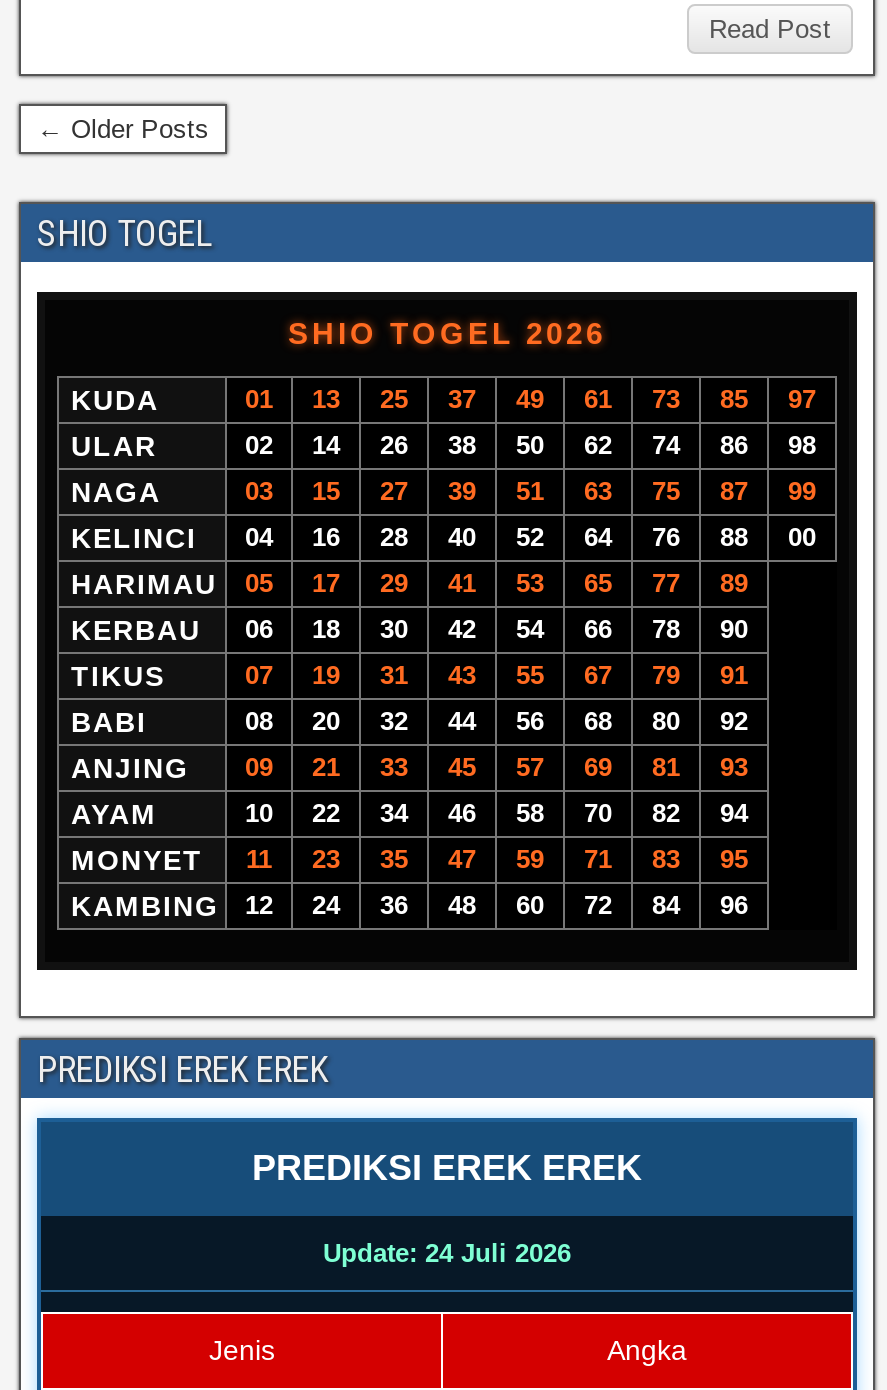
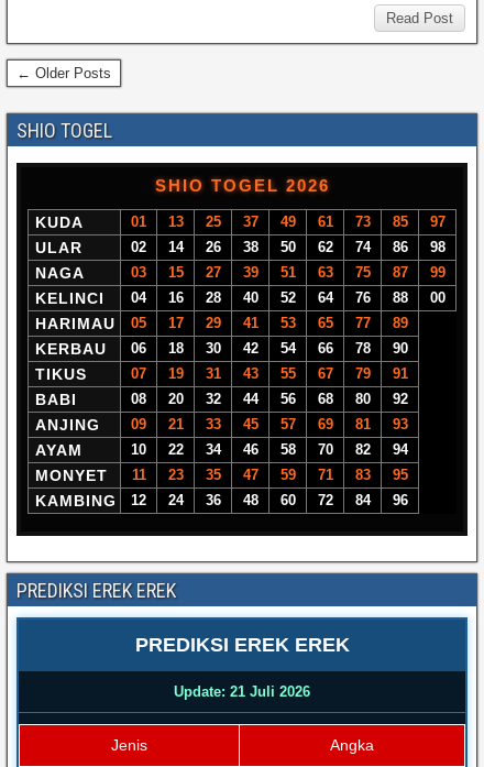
[323,1238,571,1268] Update: 24 Juli 2026 -> [174,683,310,700] Update: 21 Juli 2026

